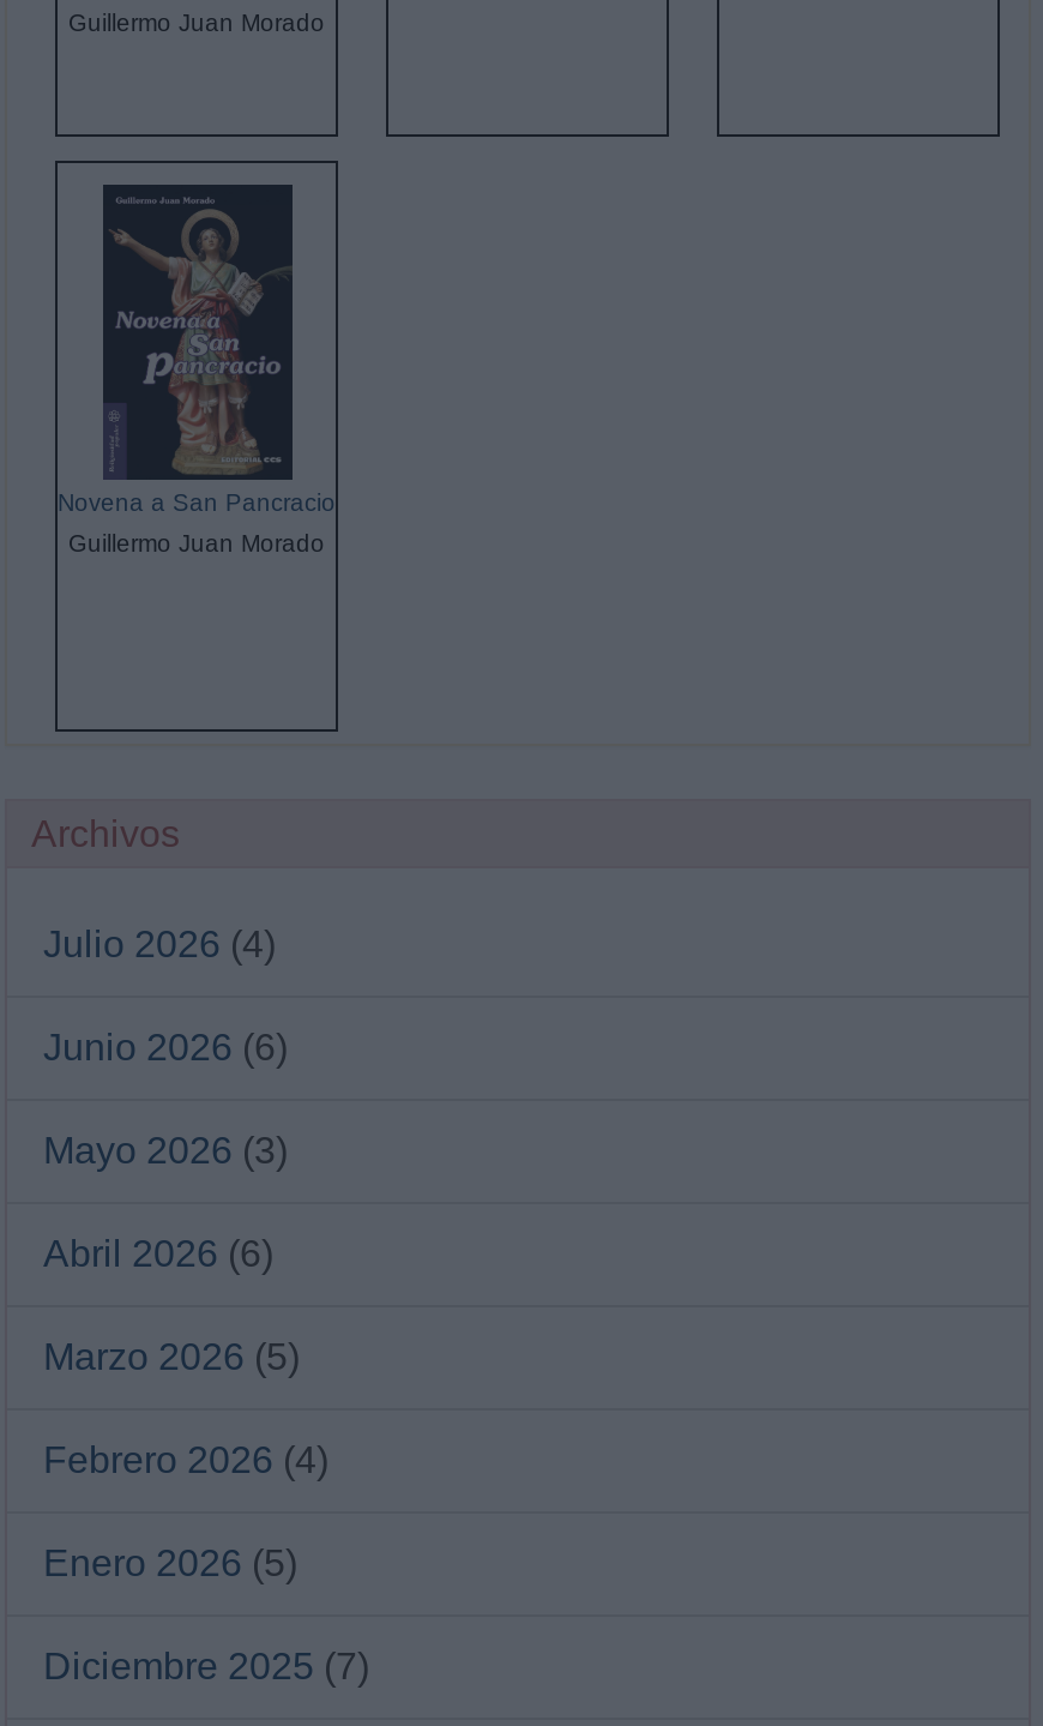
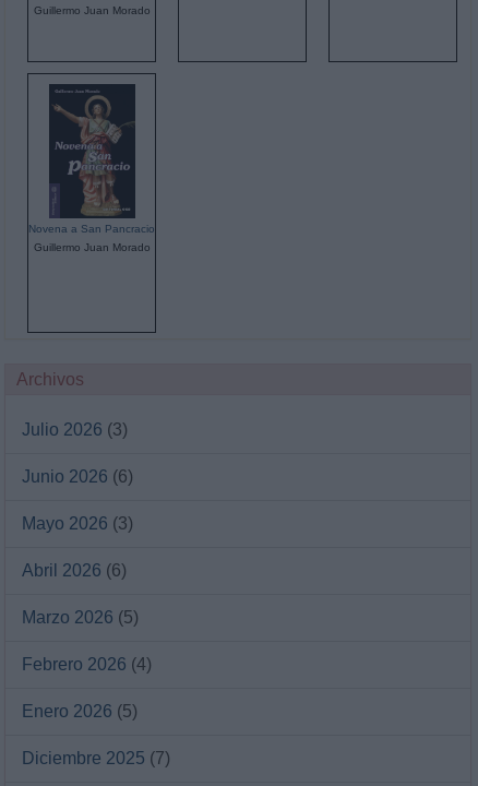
[43,924,276,964] Julio 2026 (4) -> [22,420,128,439] Julio 2026 (3)

